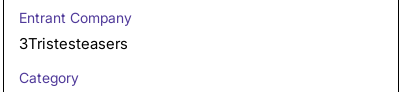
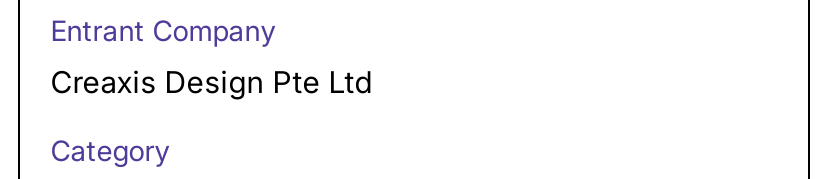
[19,34,128,53] 3Tristesteasers -> [50,64,372,102] Creaxis Design Pte Ltd

